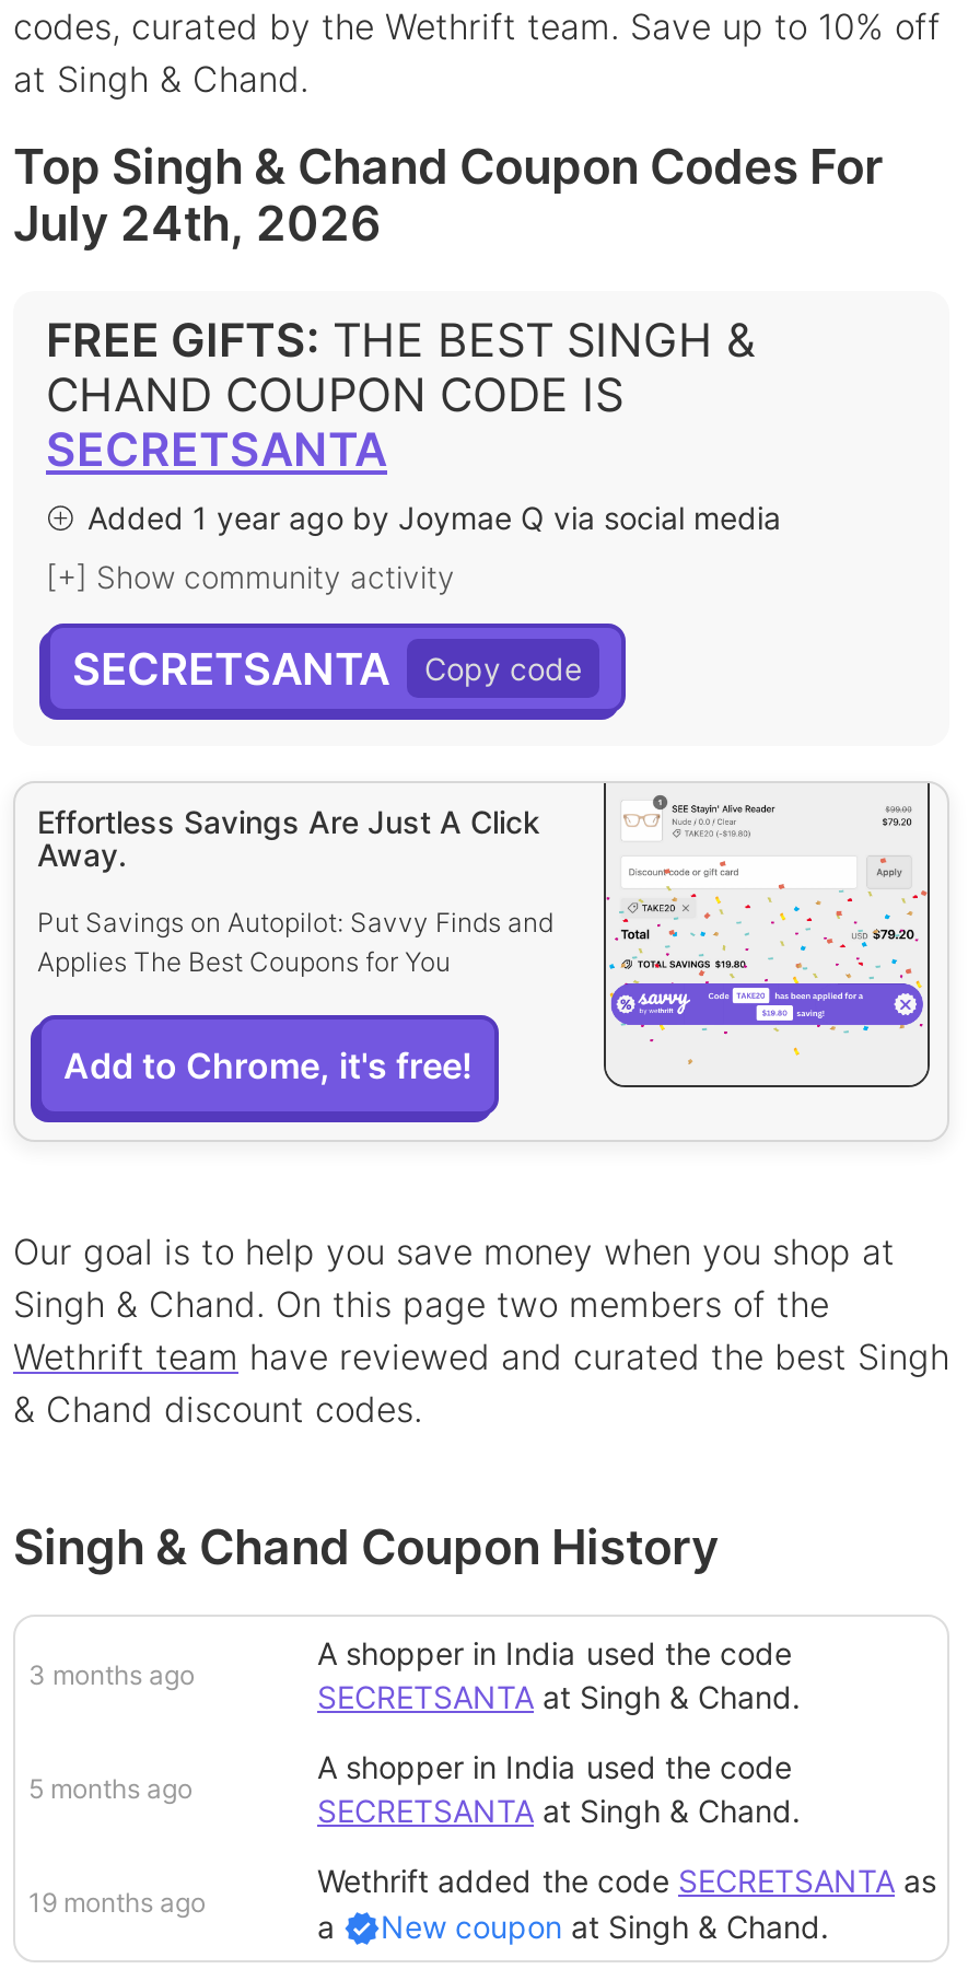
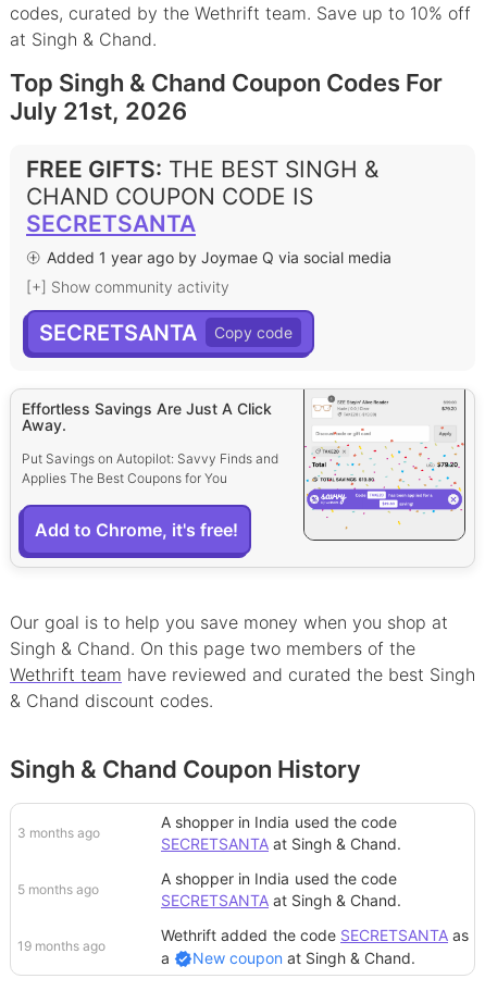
[13,195,381,252] July 24th, 2026 -> [10,97,187,125] July 21st, 2026

